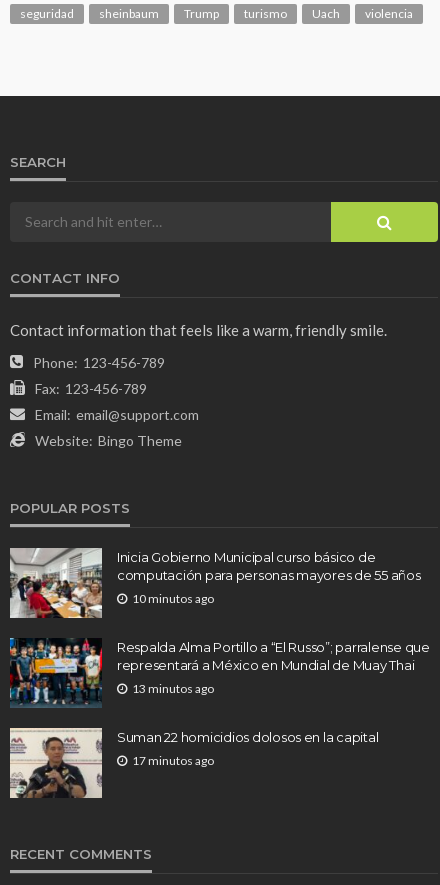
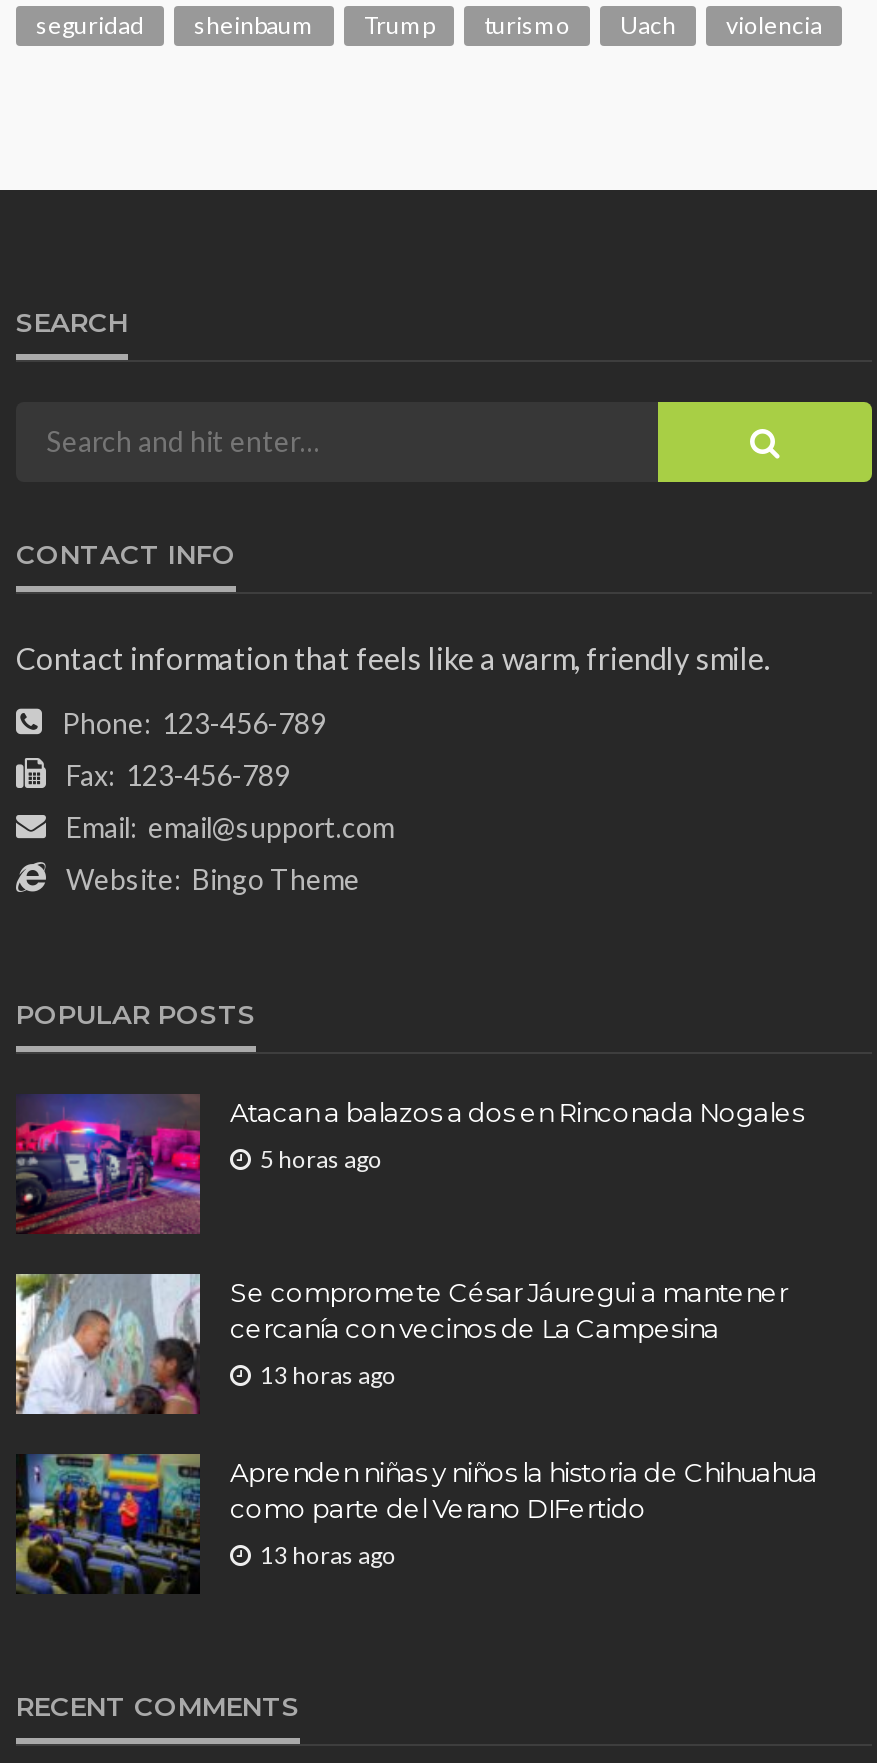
[9,547,421,619] [image] | Inicia Gobierno Municipal curso básico de | computación para personas mayores de 55 años -> [14,1094,804,1234] [image] | Atacan a balazos a dos en Rinconada Nogales
[132,591,214,606] 10 minutos ago -> [260,1144,382,1174] 5 horas ago
[9,638,430,708] [image] | Respalda Alma Portillo a “El Russo”; parralense que | representará a México en Mundial de Muay Thai -> [14,1272,788,1416] [image] | Se compromete César Jáuregui a mantener | cercanía con vecinos de La Campesina
[132,681,214,696] 13 minutos ago -> [260,1360,396,1390] 13 horas ago
[9,727,378,799] [image] | Suman 22 homicidios dolosos en la capital -> [16,1454,818,1594] [image] | Aprenden niñas y niños la historia de Chihuahua | como parte del Verano DIFertido
[132,753,214,768] 17 minutos ago -> [260,1540,396,1570] 13 horas ago

